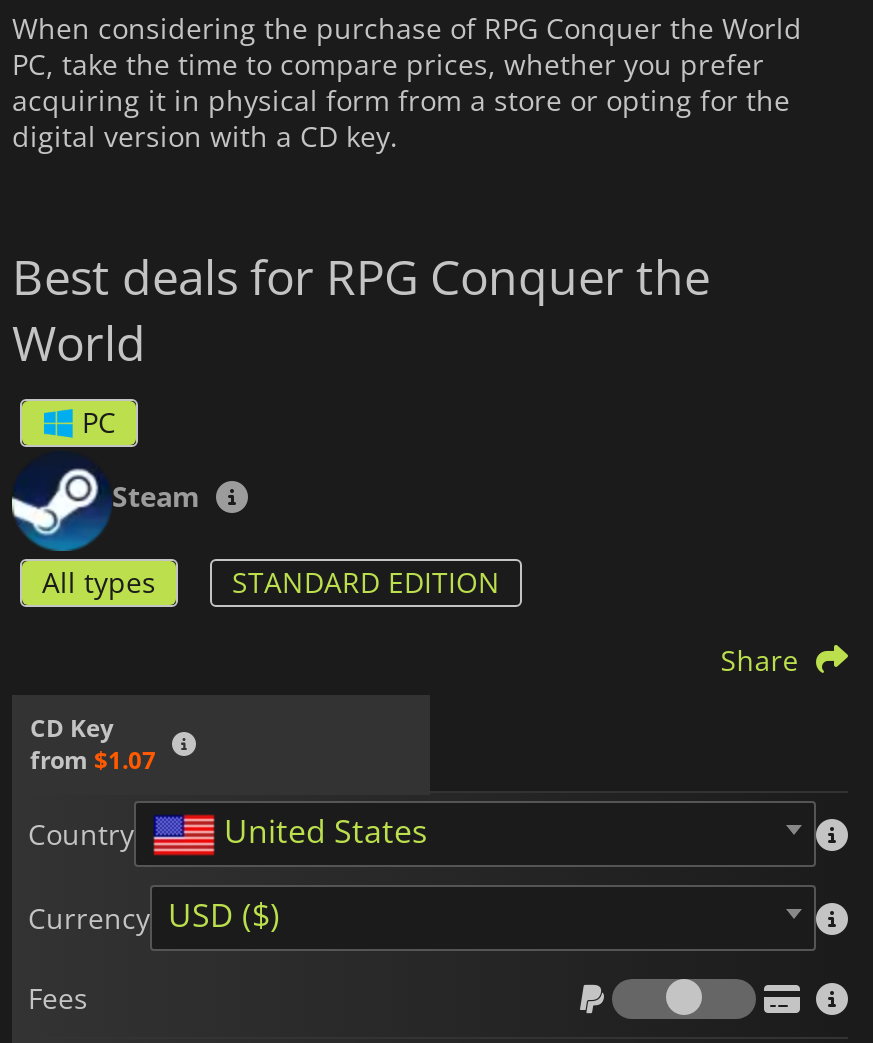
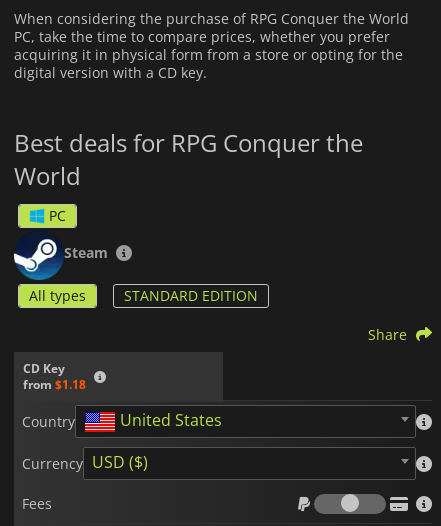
[30,742,156,776] from $1.07 -> [23,376,86,393] from $1.18

